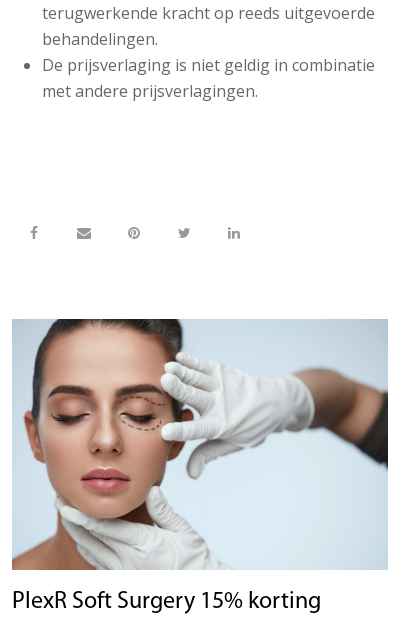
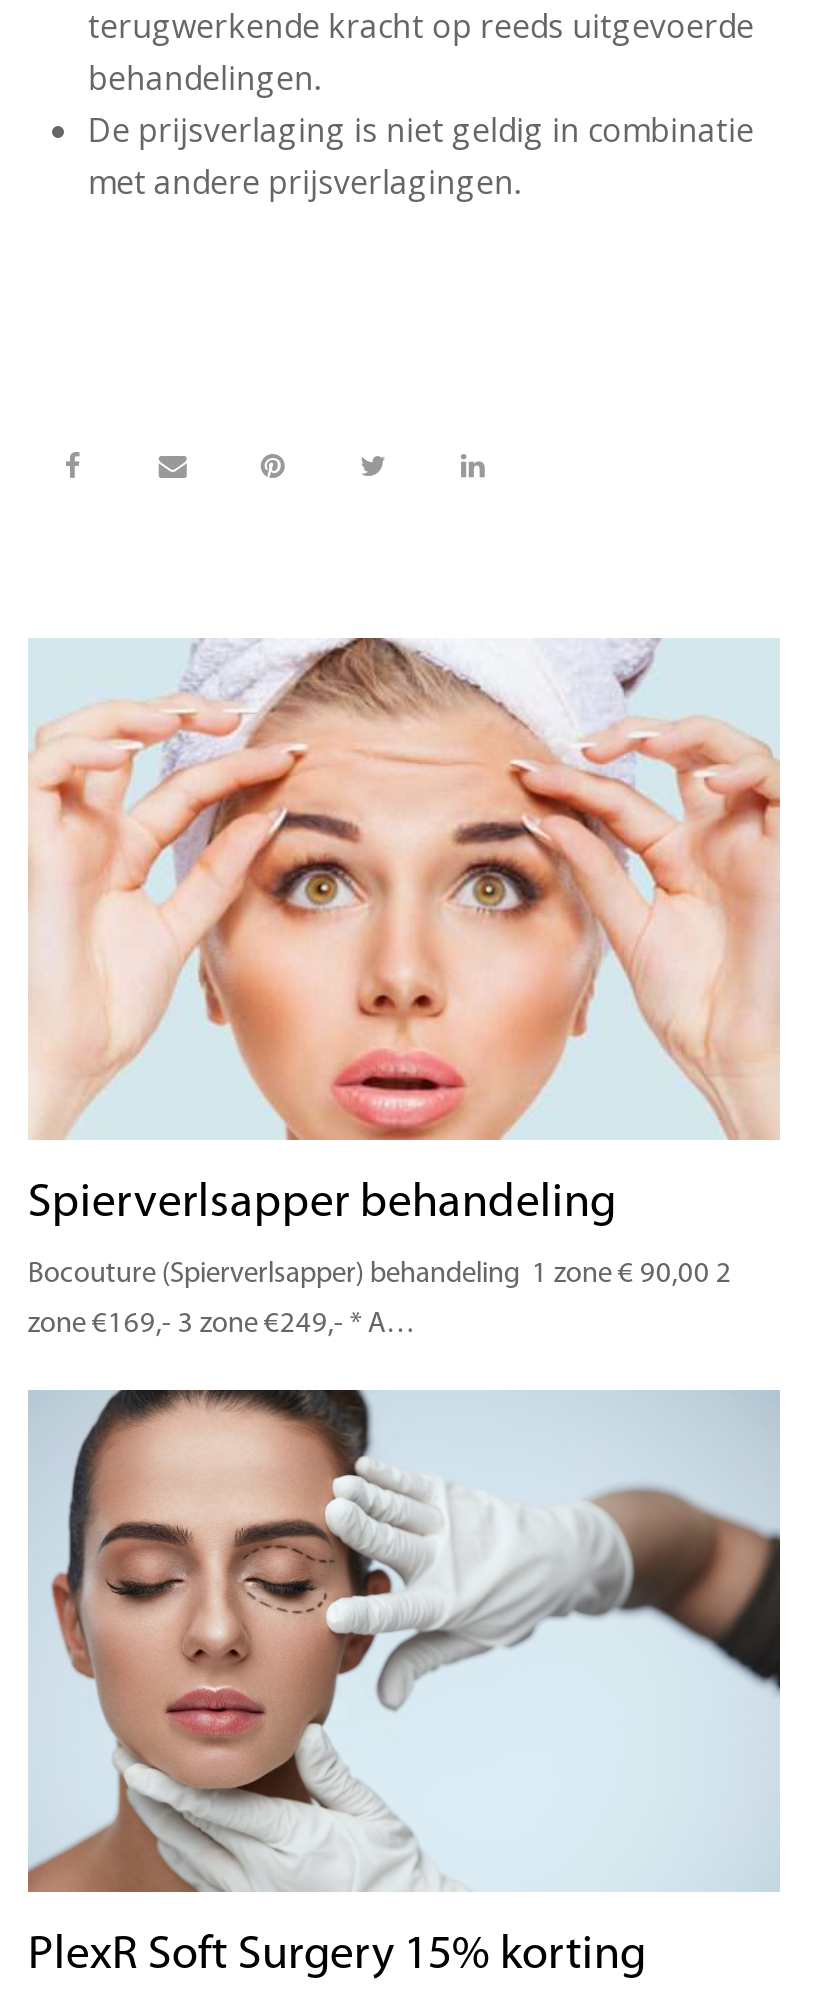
none -> [28,636,782,1340] [image] | Spierverlsapper behandeling | Bocouture (Spierverlsapper) behandeling 1 zone € 90,00 2 | zone €169,- 3 zone €249,- * A…

